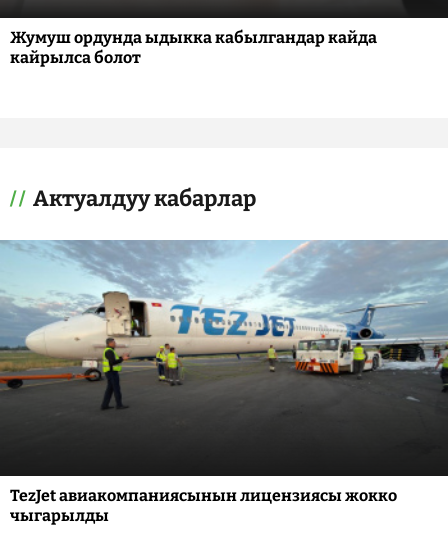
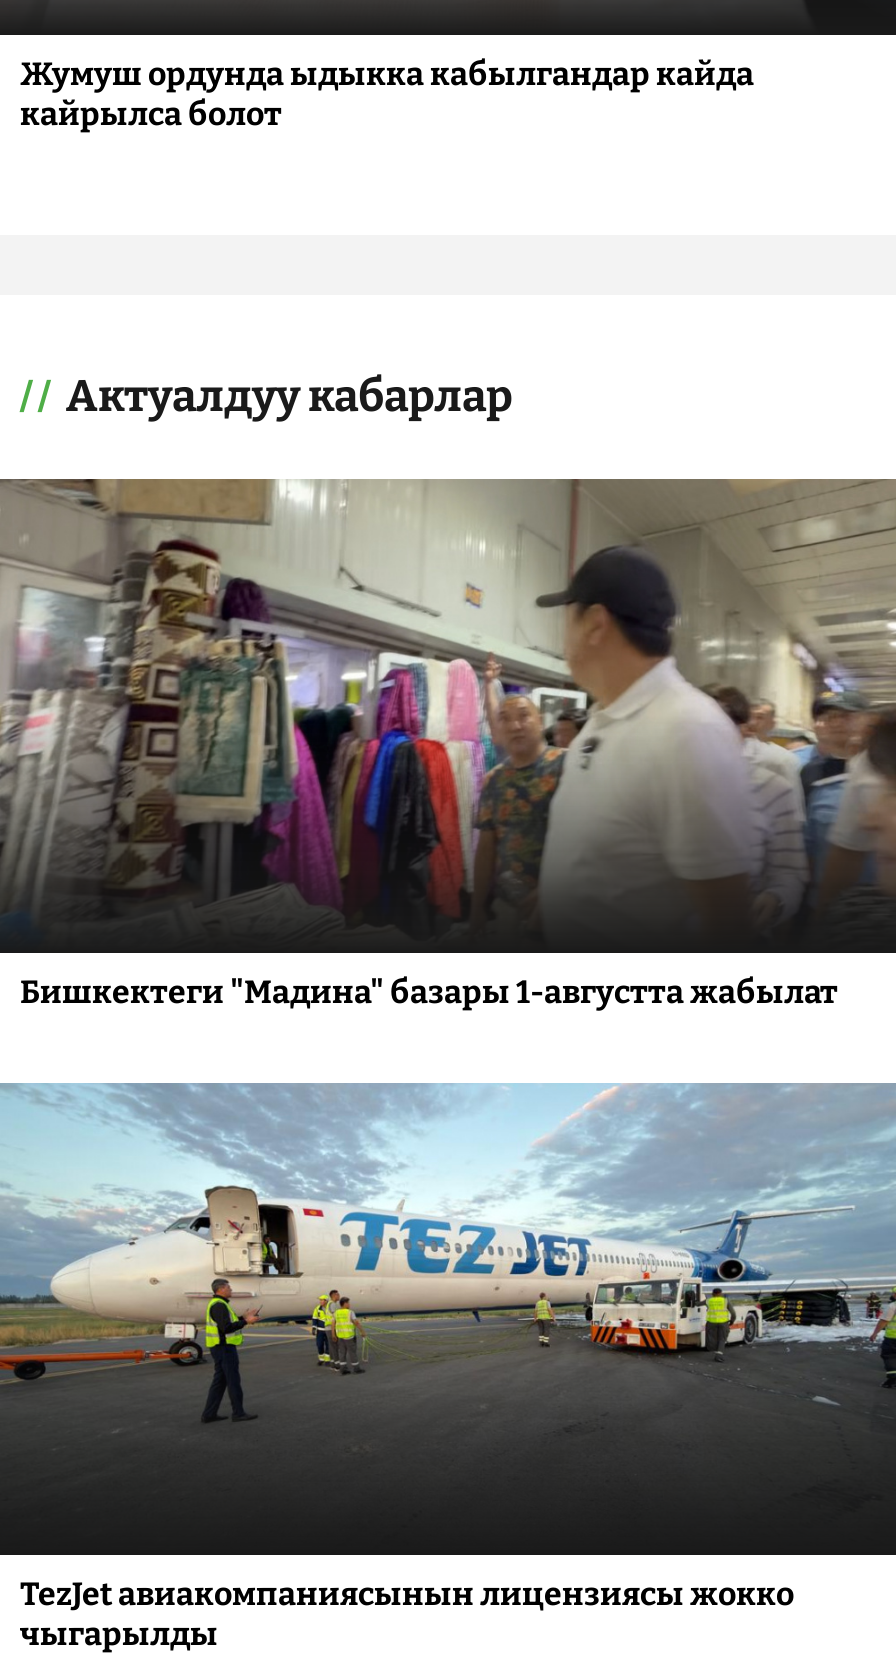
none -> [6,476,890,1010] [image] | Бишкектеги "Мадина" базары 1-августта жабылат

